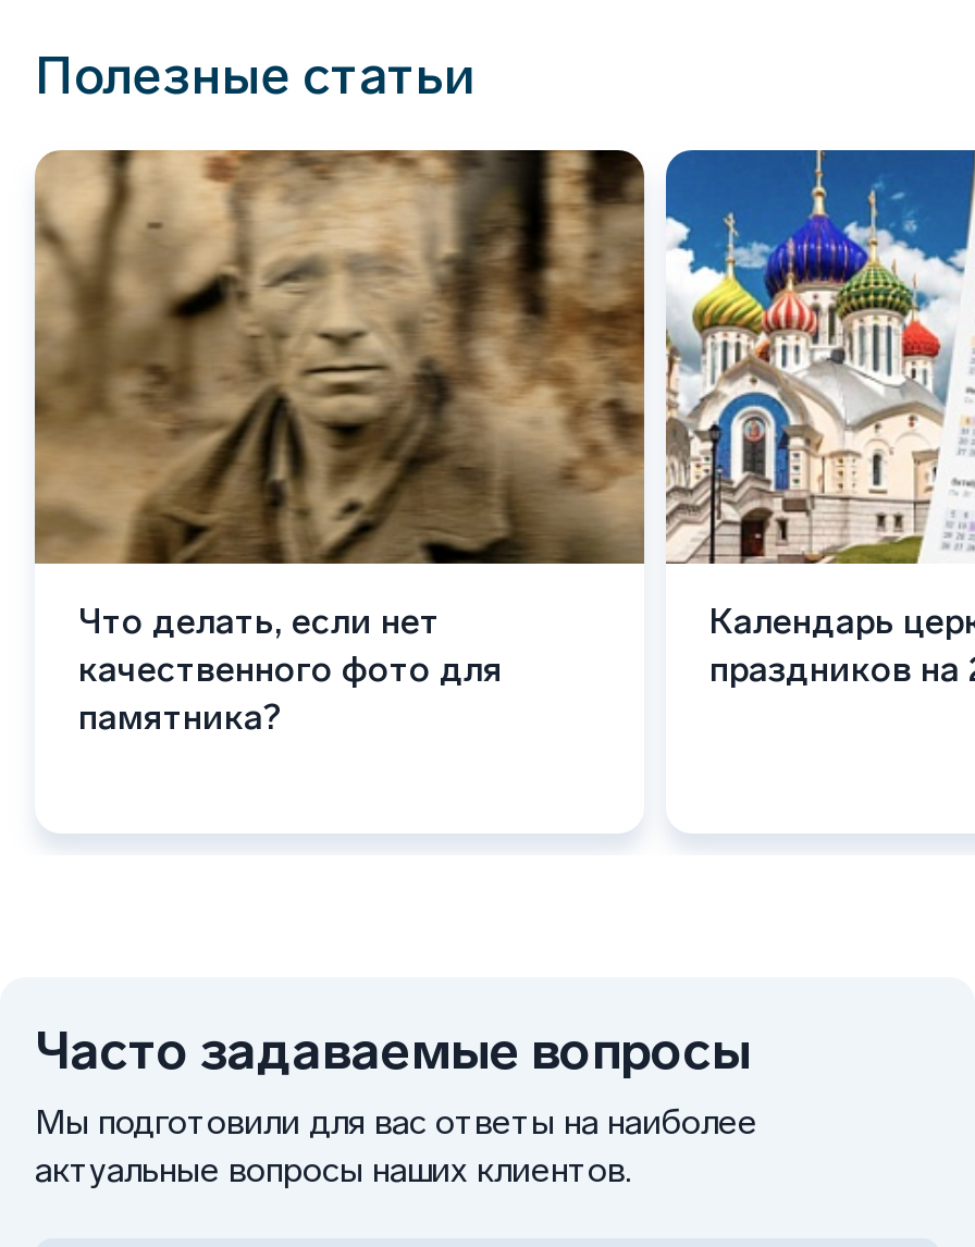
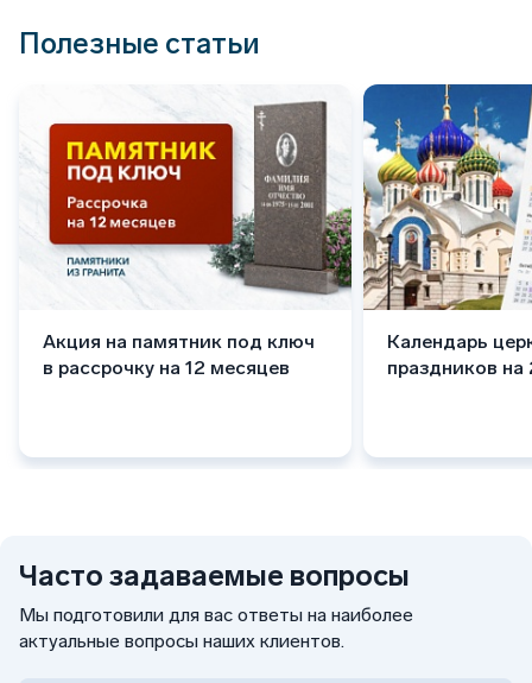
[33,148,646,737] [image] | Что делать, если нет | качественного фото для | памятника? -> [19,84,353,379] [image] | Акция на памятник под ключ | в рассрочку на 12 месяцев

